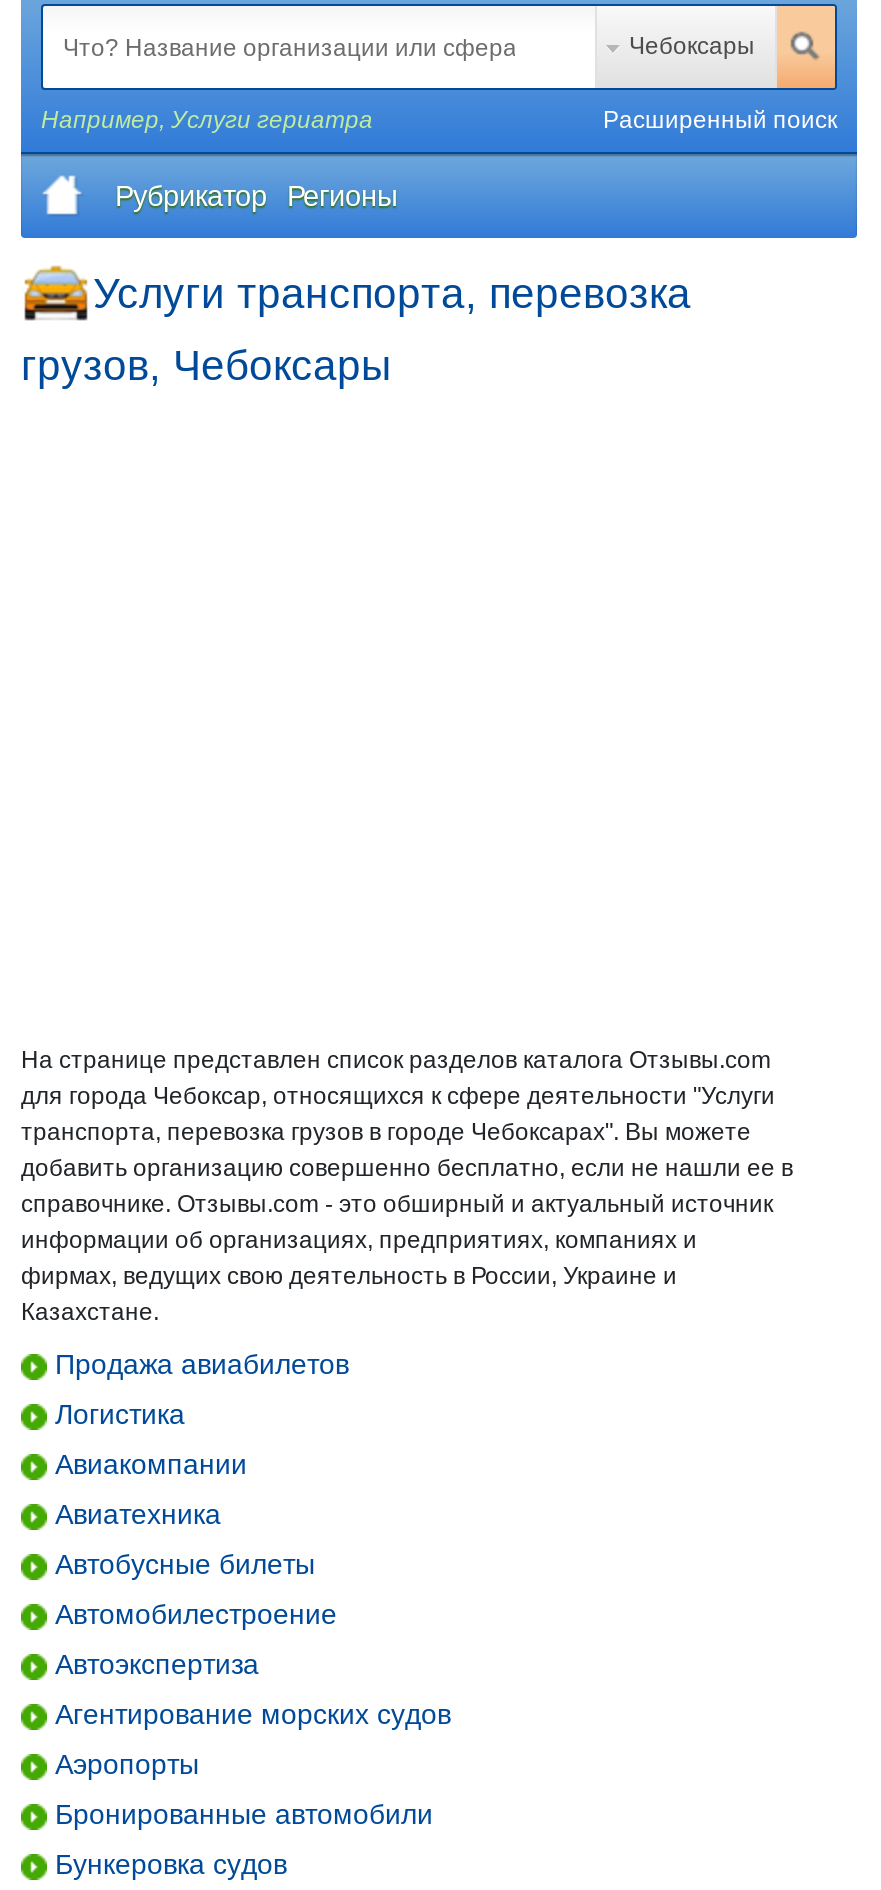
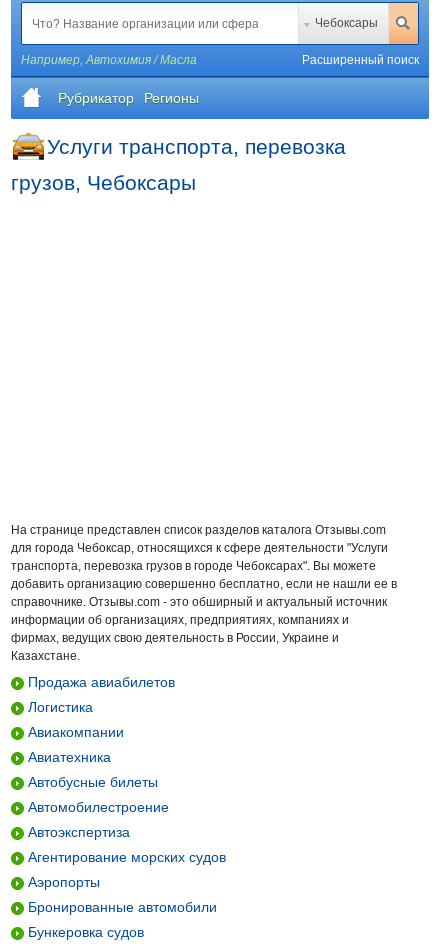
[41,106,373,134] Например, Услуги гериатра -> [21,53,197,67] Например, Автохимия / Масла

